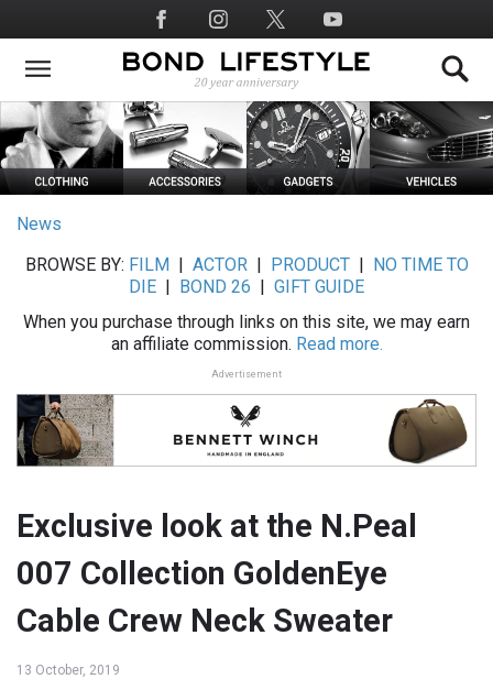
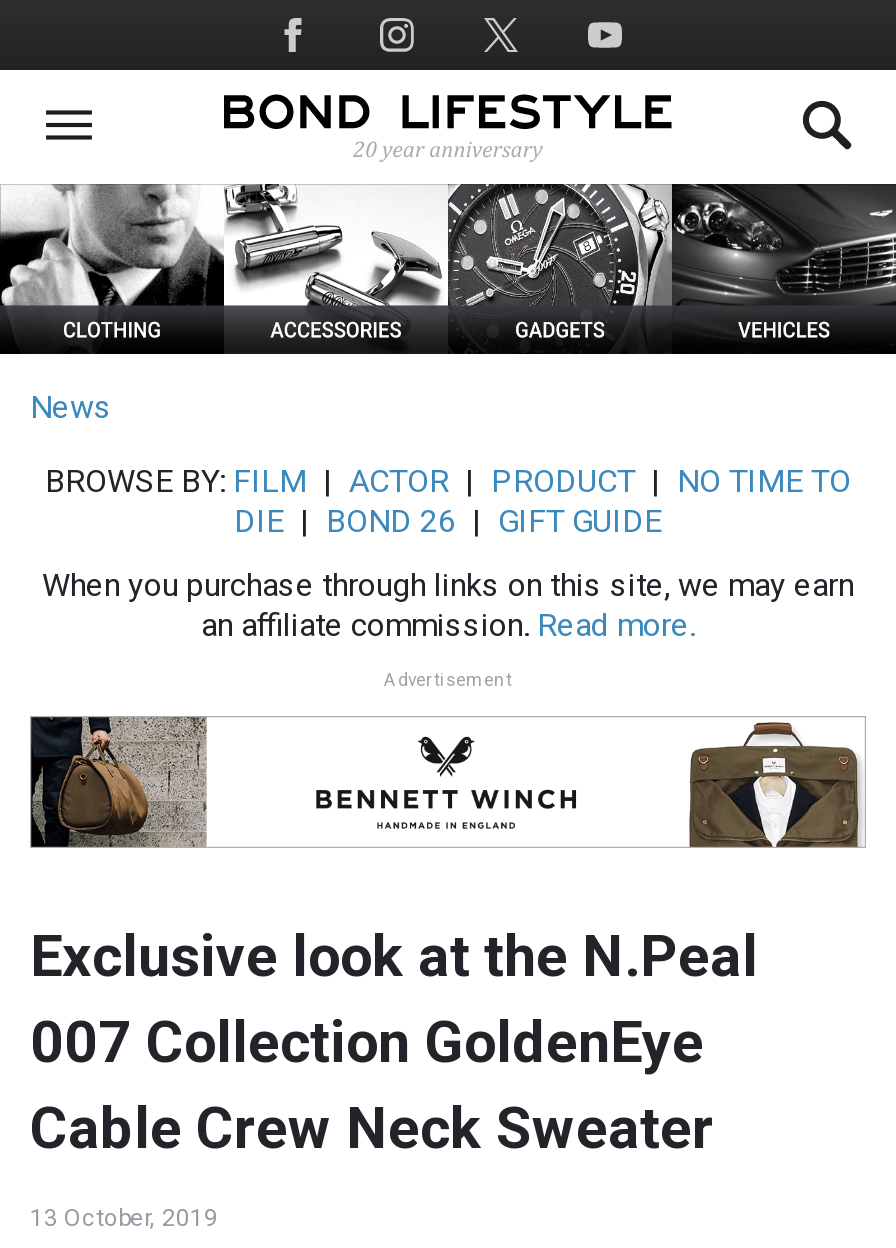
[380,397,474,466] [image] -> [688,720,862,848] [image]

